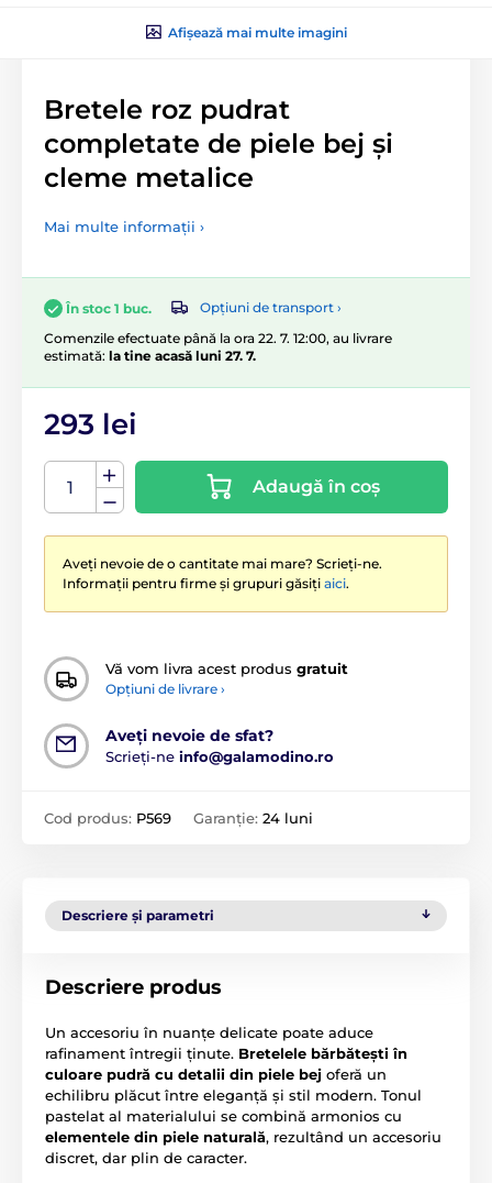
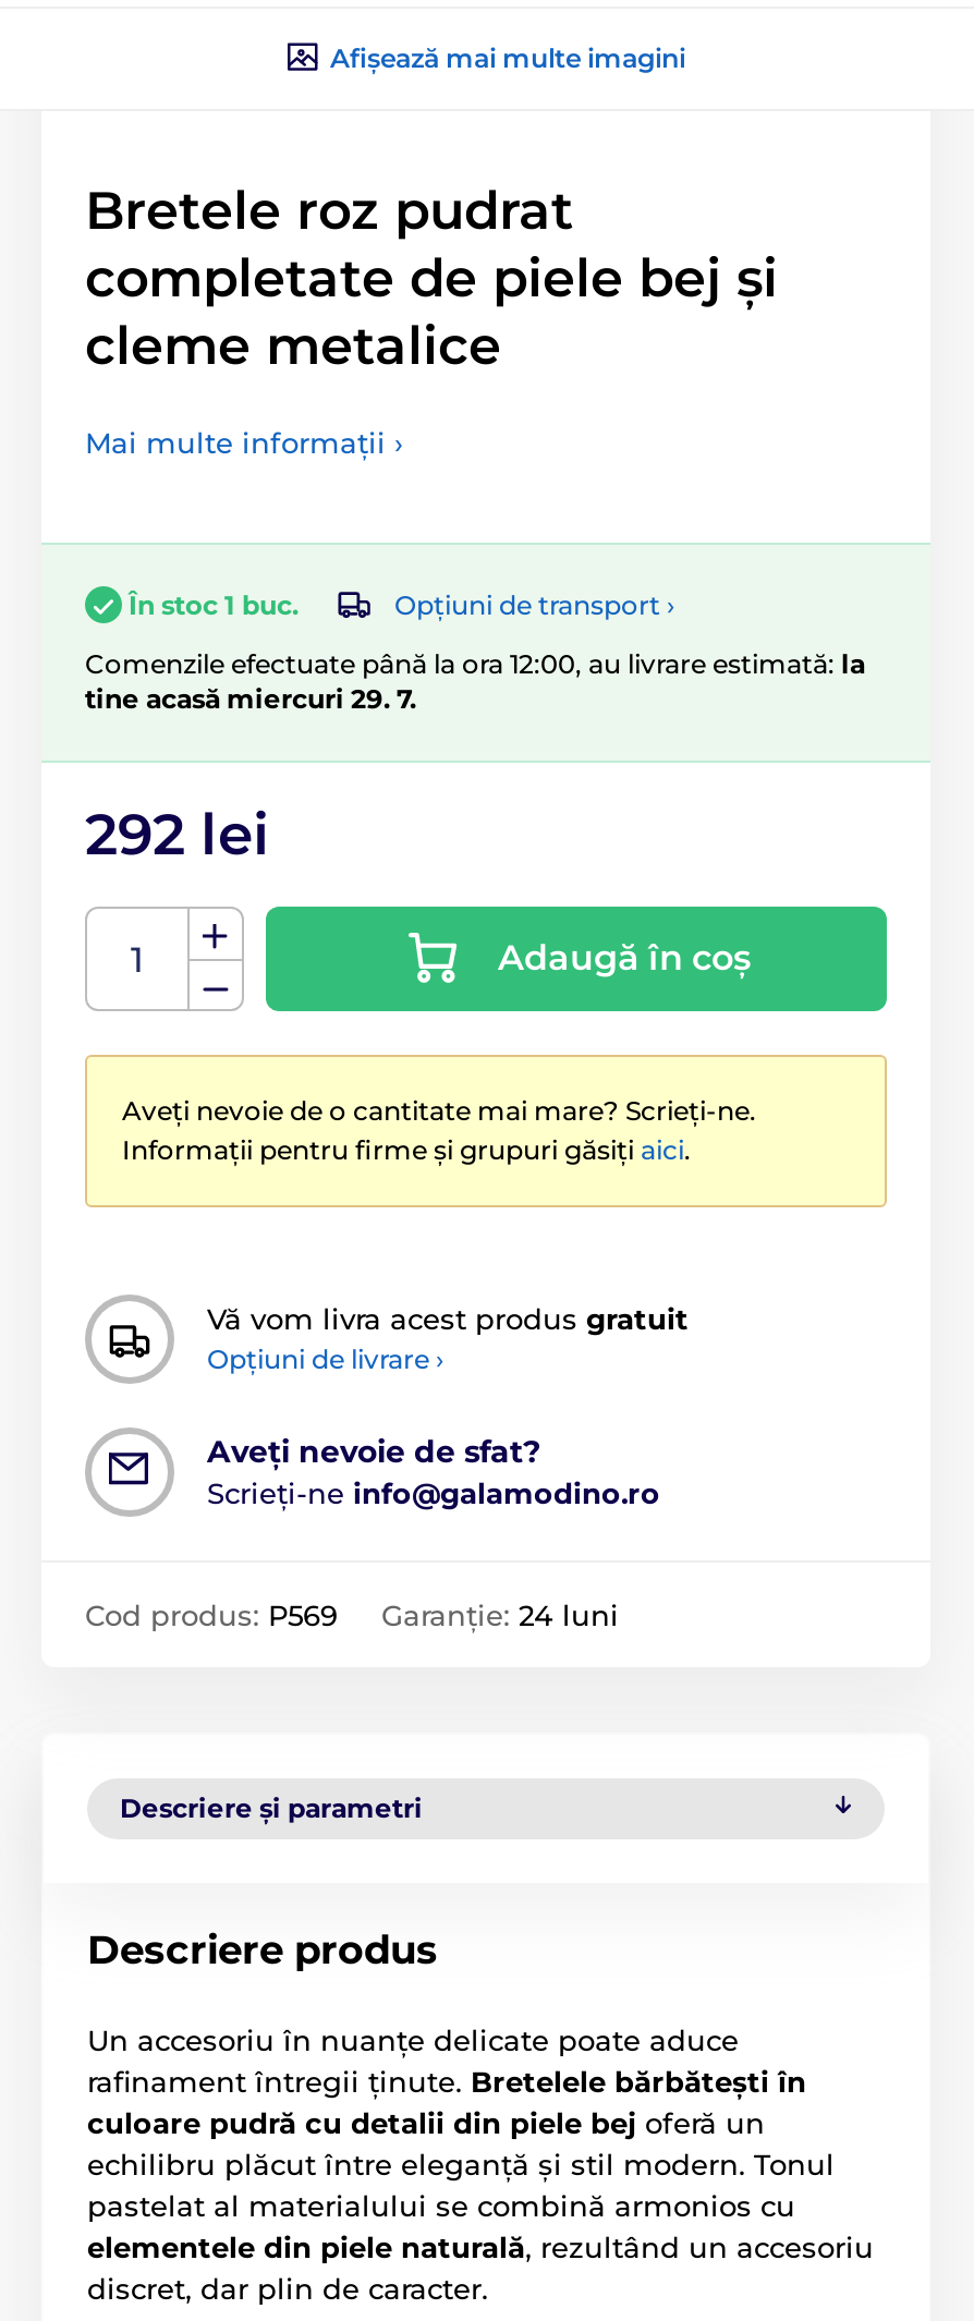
[44,330,392,364] Comenzile efectuate până la ora 22. 7. 12:00, au livrare | estimată: la tine acasă luni 27. 7. -> [85,647,865,715] Comenzile efectuate până la ora 12:00, au livrare estimată: la | tine acasă miercuri 29. 7.
[44,407,137,442] 293 lei -> [85,800,270,869] 292 lei

